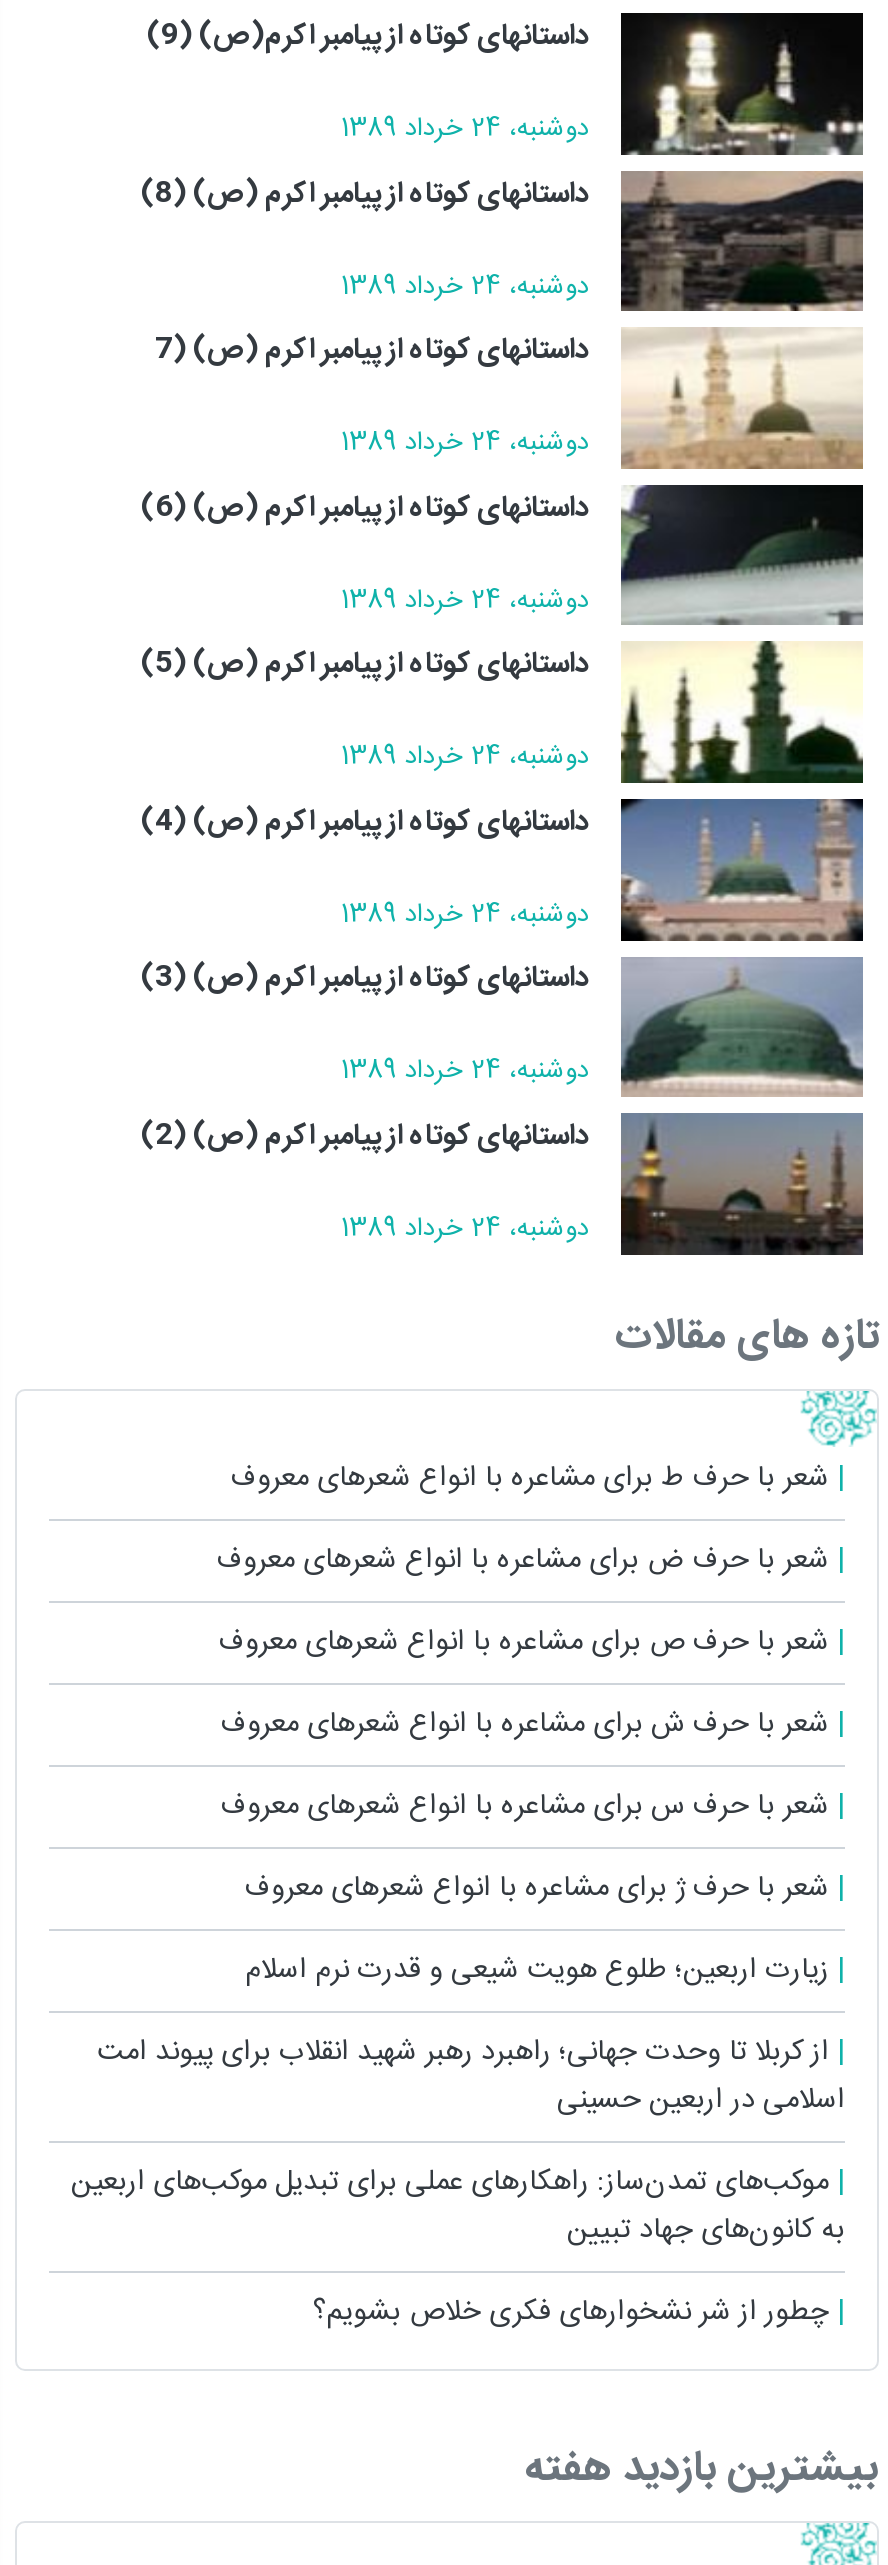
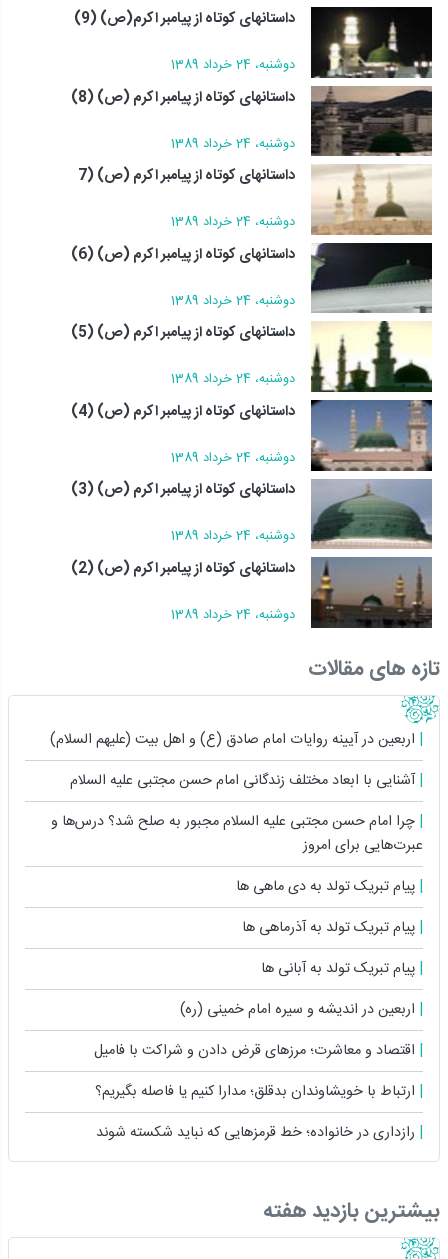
[231,1455,837,1503] شعر با حرف ط برای مشاعره با انواع شعرهای معروف -> [50,728,419,752] اربعین در آیینه روایات امام صادق (ع) و اهل بیت (علیهم السلام)
[217,1537,837,1585] شعر با حرف ض برای مشاعره با انواع شعرهای معروف -> [70,769,419,793] آشنایی با ابعاد مختلف زندگانى امام حسن مجتبی علیه السلام
[219,1619,837,1667] شعر با حرف ص برای مشاعره با انواع شعرهای معروف -> [51,810,423,858] چرا امام حسن مجتبی علیه السلام مجبور به صلح شد؟ درس‌ها و | عبرت‌هایی برای امروز
[221,1701,837,1749] شعر با حرف ش برای مشاعره با انواع شعرهای معروف -> [236,875,419,899] پیام تبریک تولد به دی ماهی ها
[221,1783,837,1831] شعر با حرف س برای مشاعره با انواع شعرهای معروف -> [242,916,419,940] پیام تبریک تولد به آذرماهی ها
[245,1865,837,1913] شعر با حرف ژ برای مشاعره با انواع شعرهای معروف -> [261,957,419,981] پیام تبریک تولد به آبانی ها
[245,1947,837,1995] زیارت اربعین؛ طلوع هویت شیعی و قدرت نرم اسلام -> [180,998,419,1022] اربعین در اندیشه و سیره امام خمینی (ره)
[97,2029,845,2125] از کربلا تا وحدت جهانی؛ راهبرد رهبر شهید انقلاب برای پیوند امت | اسلامی در اربعین حسینی -> [94,1039,419,1063] اقتصاد و معاشرت؛ مرزهای قرض دادن و شراکت با فامیل
[71,2159,845,2255] موکب‌های تمدن‌ساز: راهکارهای عملی برای تبدیل موکب‌های اربعین | به کانون‌های جهاد تبیین -> [95,1080,419,1104] ارتباط با خویشاوندان بدقلق؛ مدارا کنیم یا فاصله بگیریم؟
[313,2289,837,2337] چطور از شر نشخوارهای فکری خلاص بشویم؟ -> [96,1121,419,1145] رازداری در خانواده؛ خط قرمزهایی که نباید شکسته شوند

